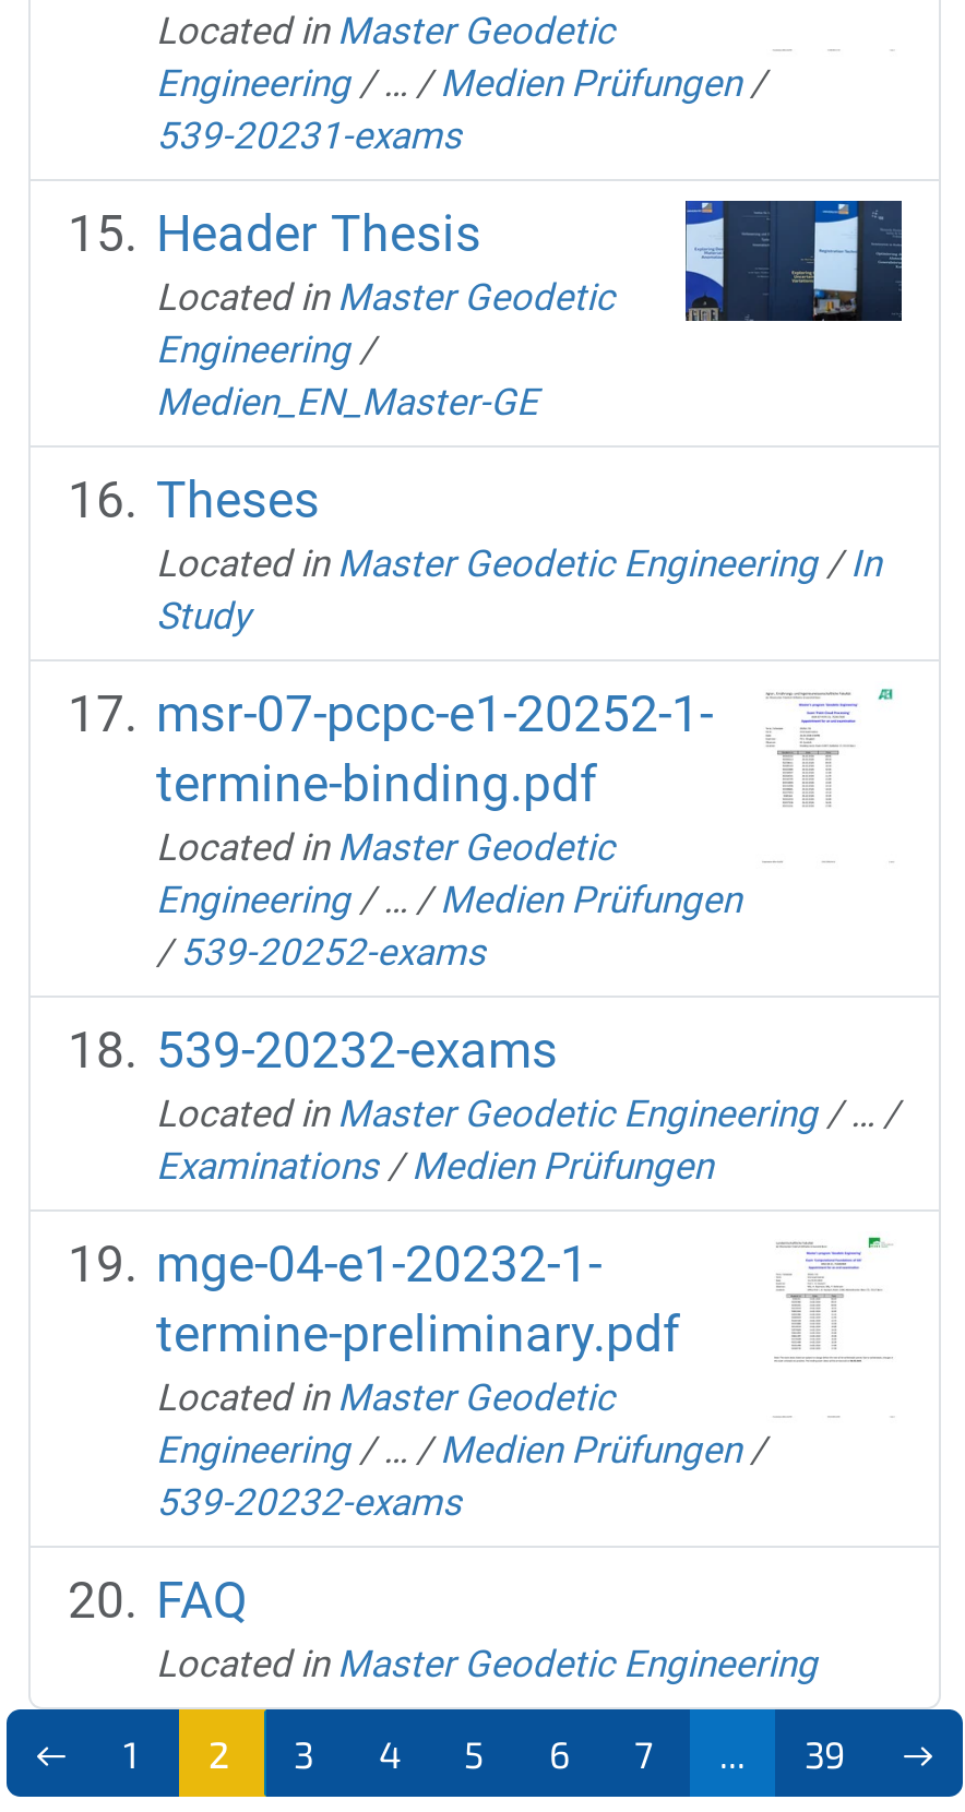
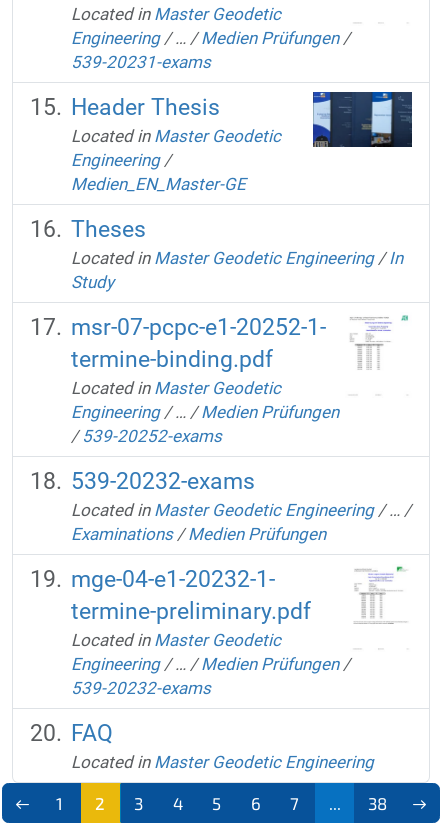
[805,1730,846,1774] 39 -> [367,793,386,813] 38

